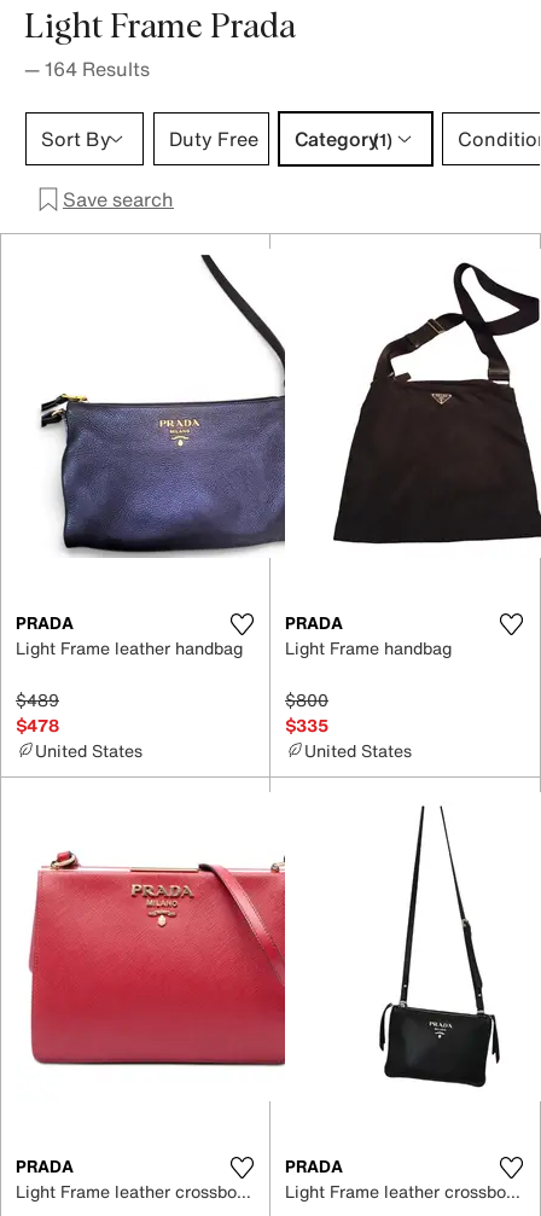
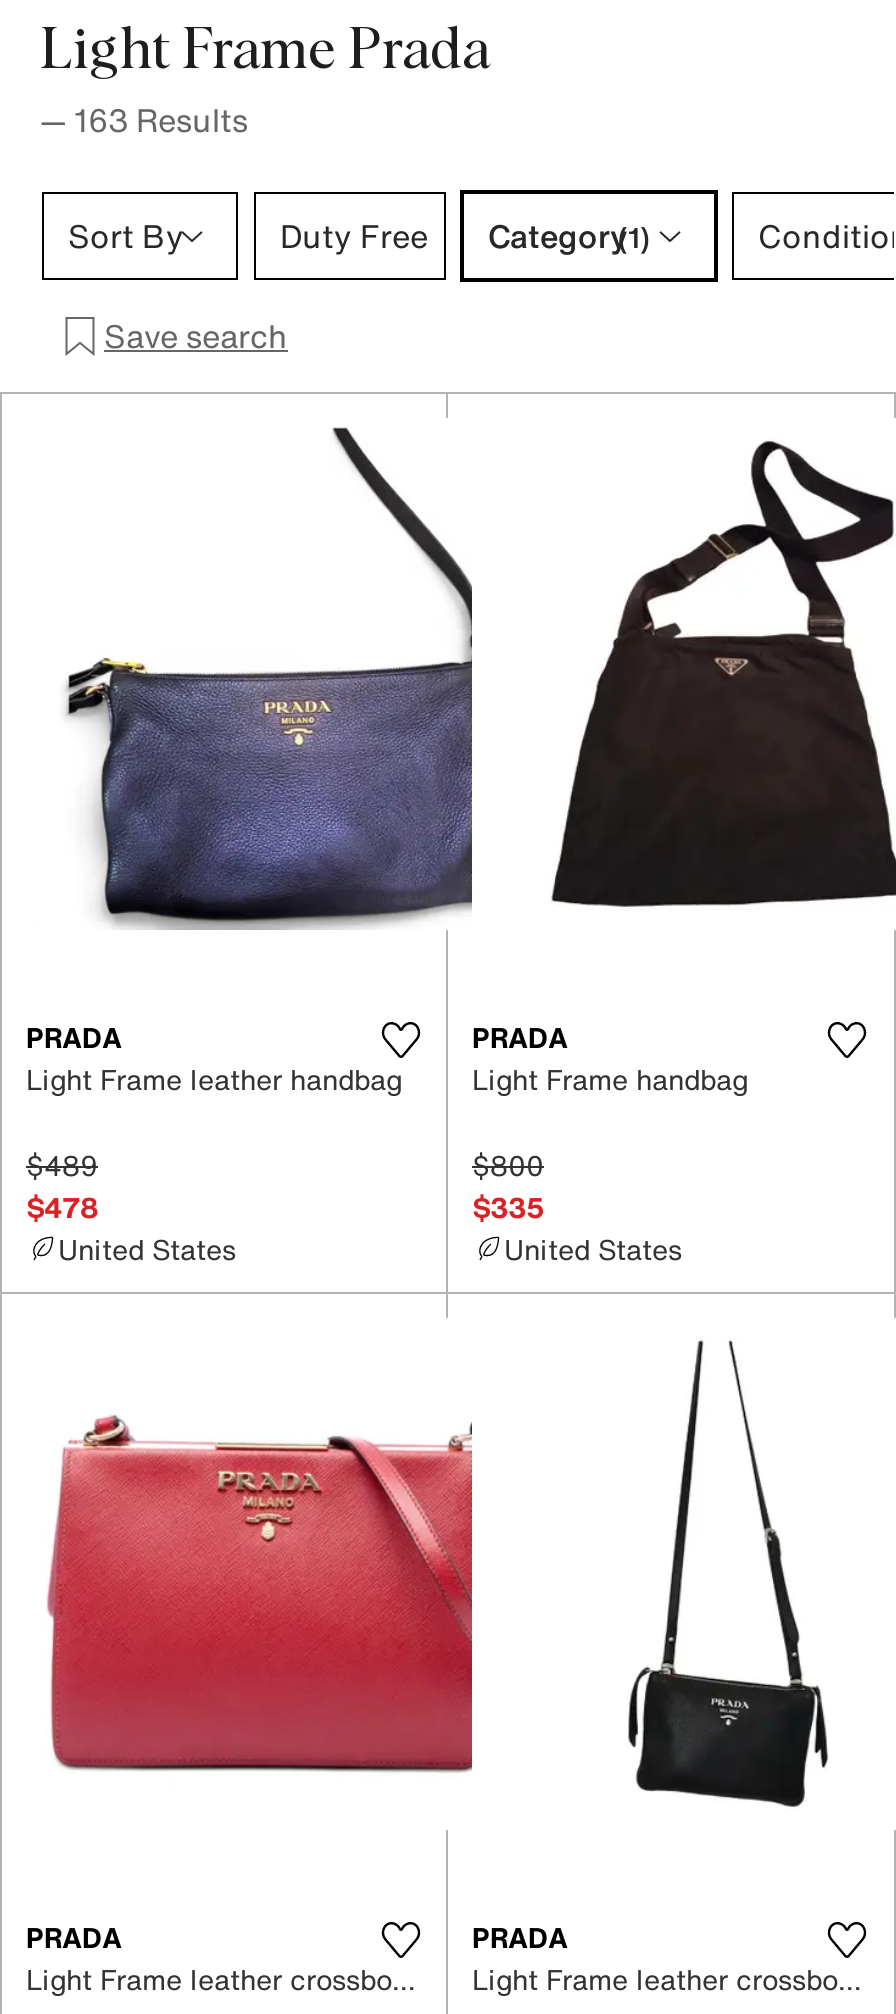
[24,54,150,83] — 164 Results -> [40,96,248,144] — 163 Results

